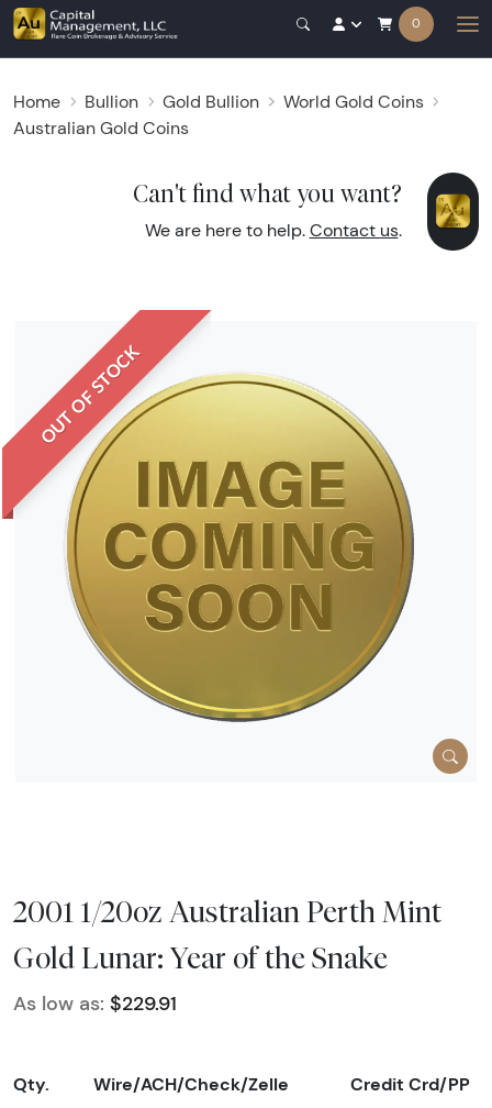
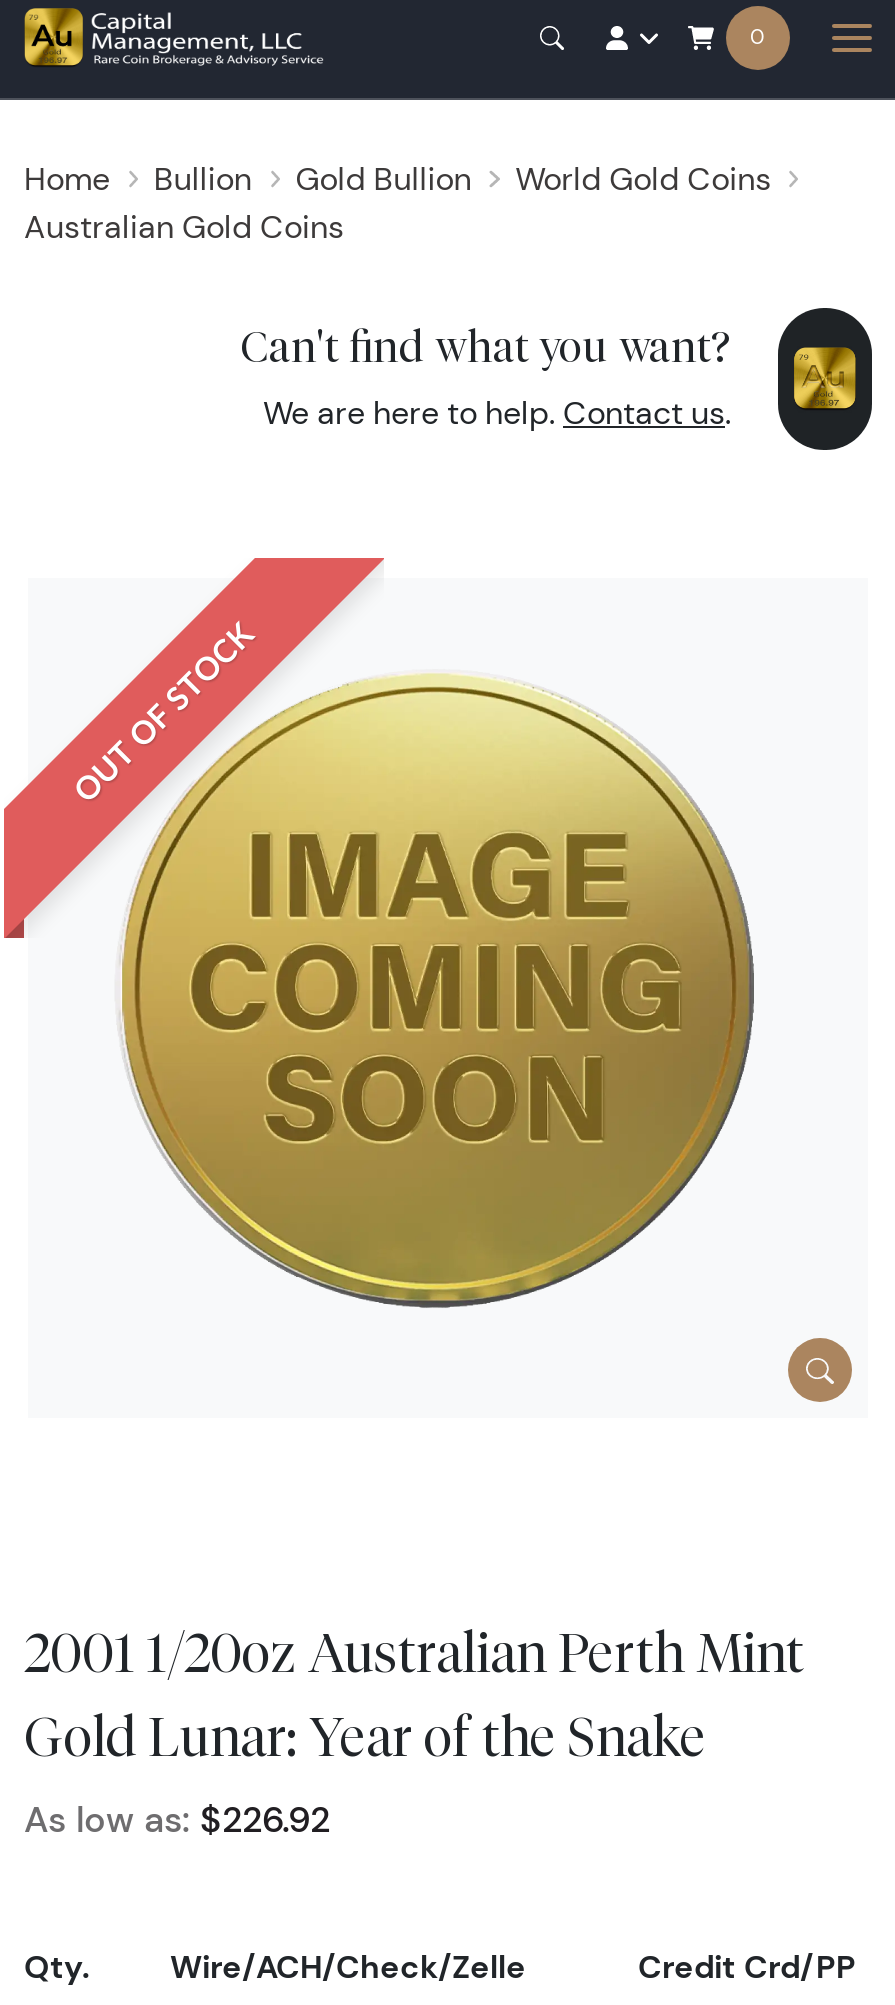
[13,992,177,1016] As low as: $229.91 -> [24,1799,330,1843] As low as: $226.92

